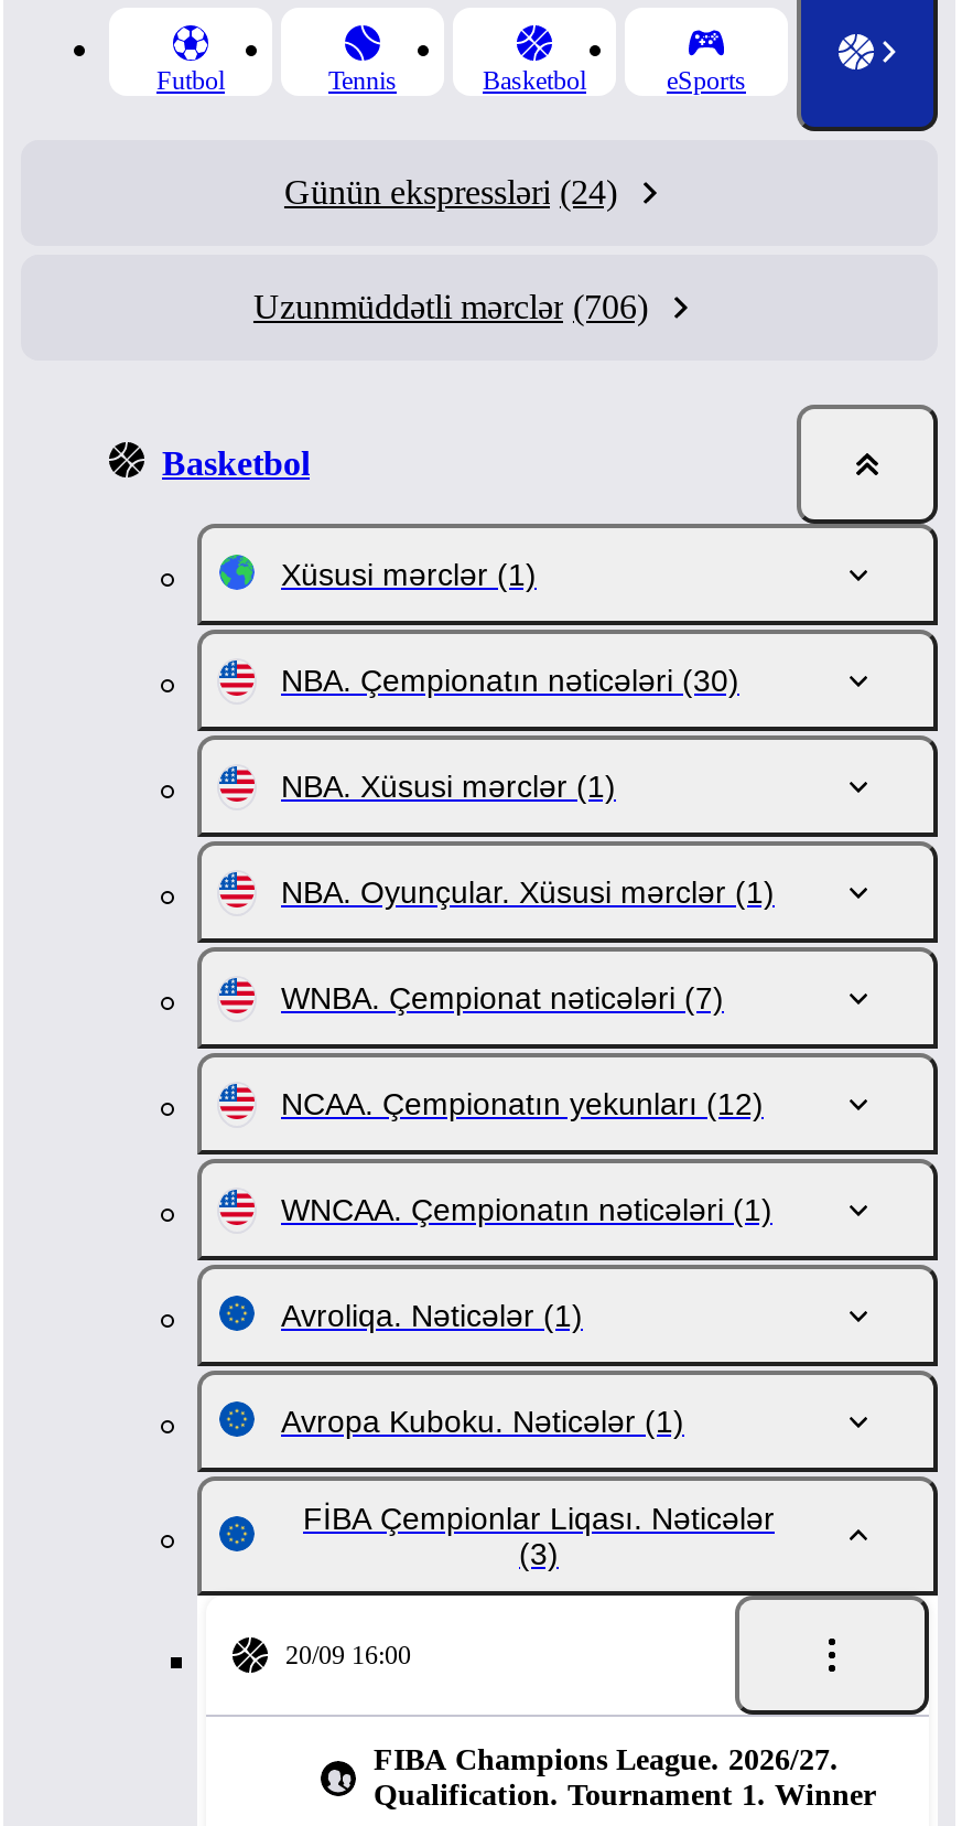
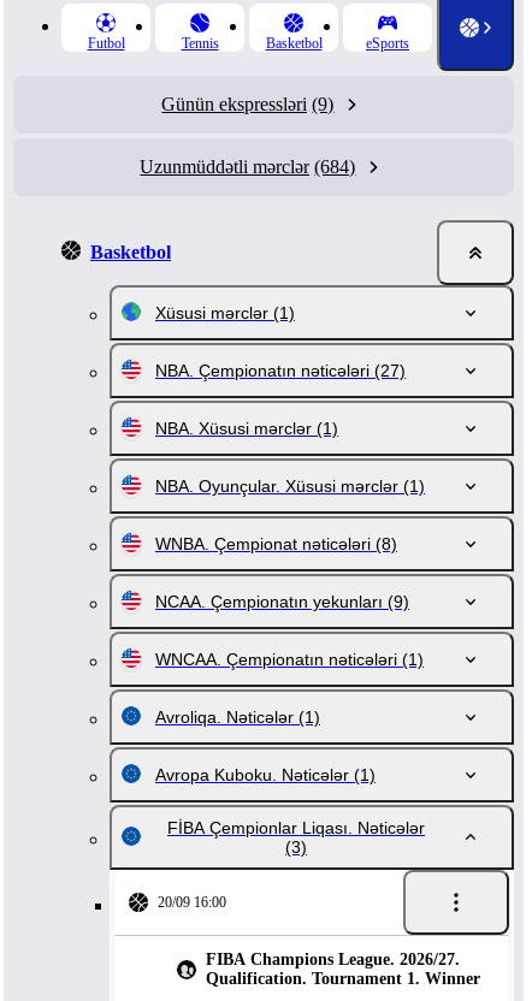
[284,173,617,211] Günün ekspressləri (24) -> [162,94,334,114] Günün ekspressləri (9)
[253,288,648,325] Uzunmüddətli mərclər (706) -> [140,156,356,177] Uzunmüddətli mərclər (684)
[281,663,739,698] NBA. Çempionatın nəticələri (30) -> [155,361,406,380] NBA. Çempionatın nəticələri (27)
[281,980,724,1016] WNBA. Çempionat nəticələri (7) -> [155,534,397,553] WNBA. Çempionat nəticələri (8)
[281,1086,764,1121] NCAA. Çempionatın yekunları (12) -> [155,592,409,611] NCAA. Çempionatın yekunları (9)

